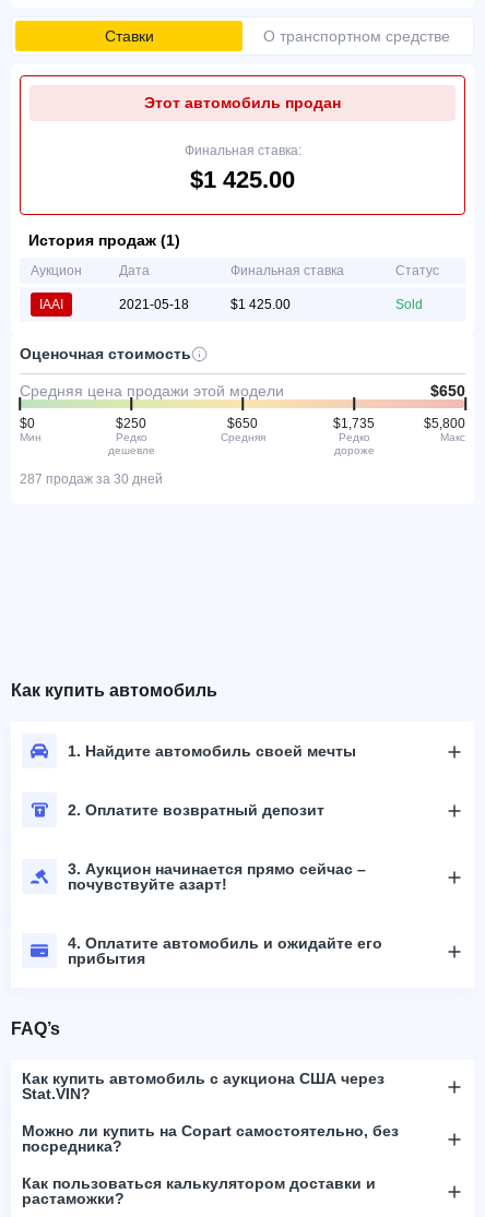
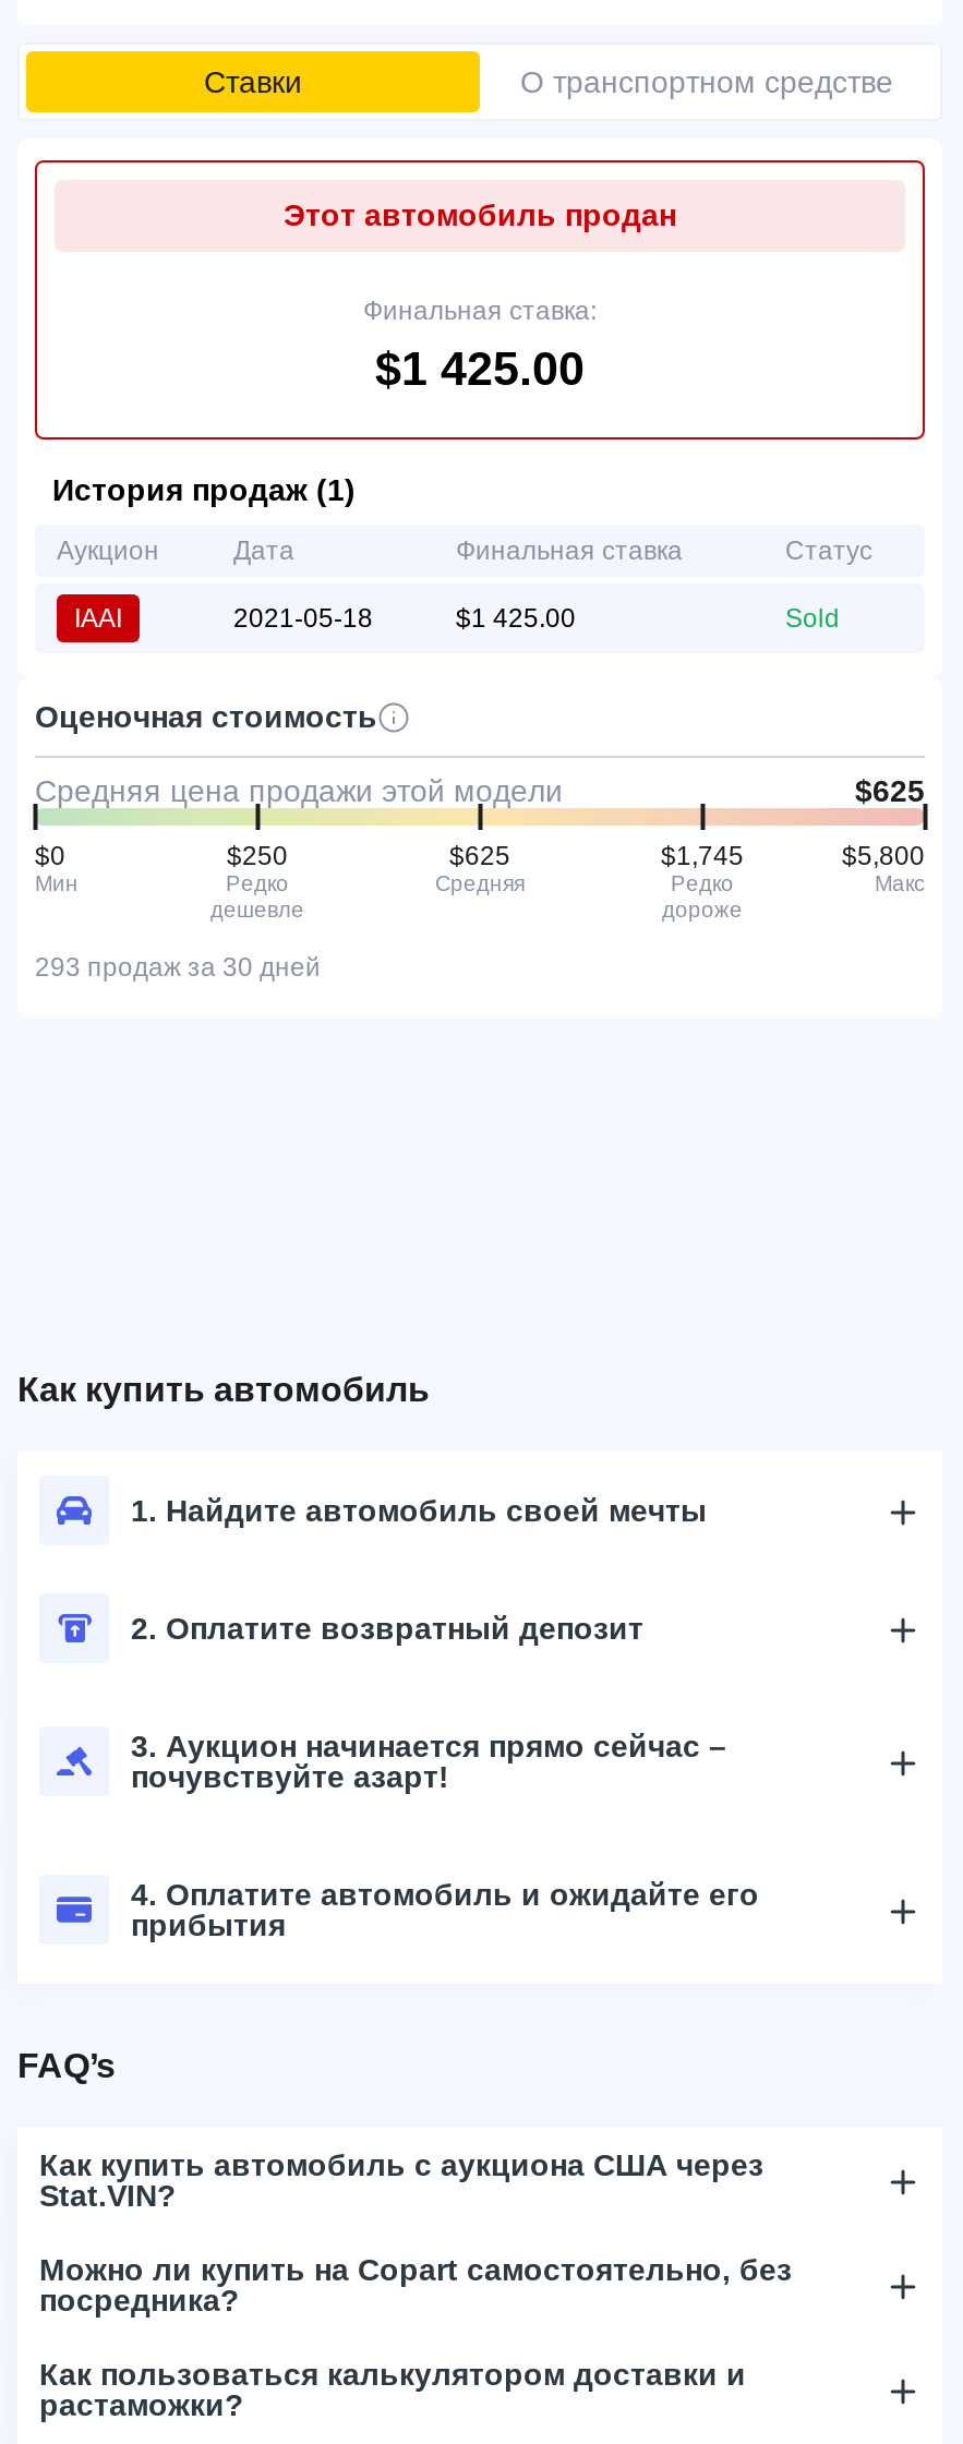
[430,382,465,399] $650 -> [855,773,925,808] $625
[227,416,258,431] $650 -> [449,840,510,871] $625
[333,416,375,431] $1,735 -> [661,840,744,871] $1,745
[20,471,163,487] 287 продаж за 30 дней -> [35,952,321,982] 293 продаж за 30 дней

